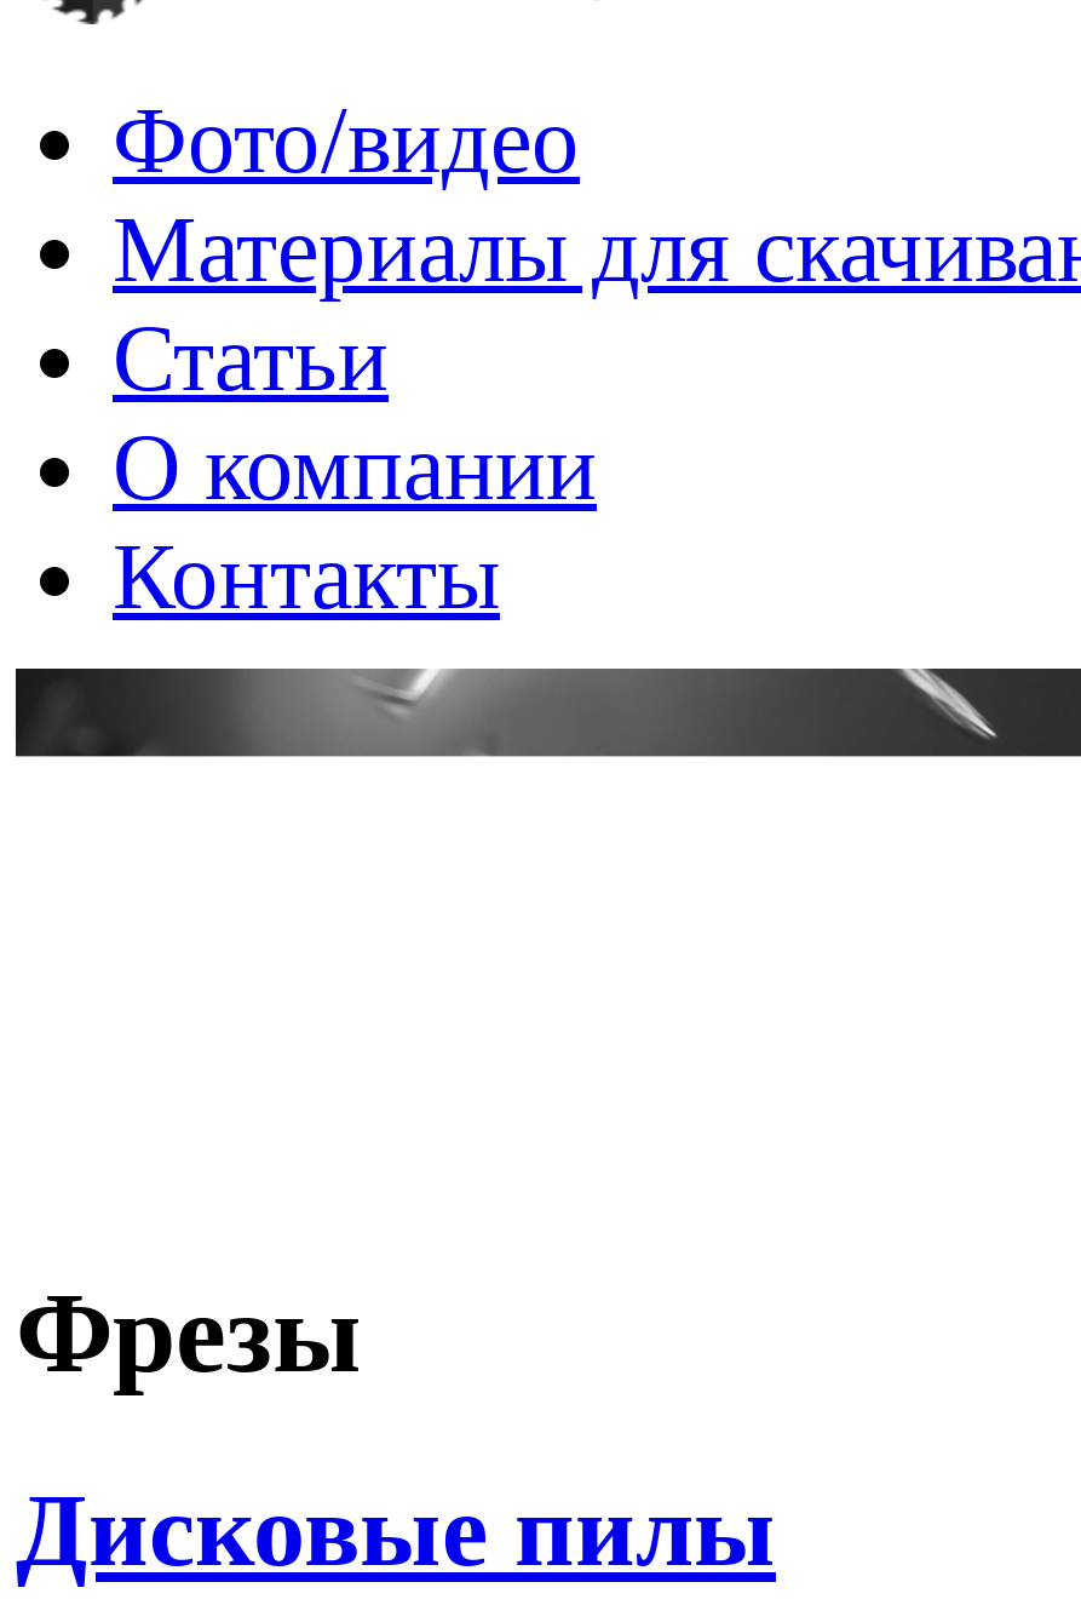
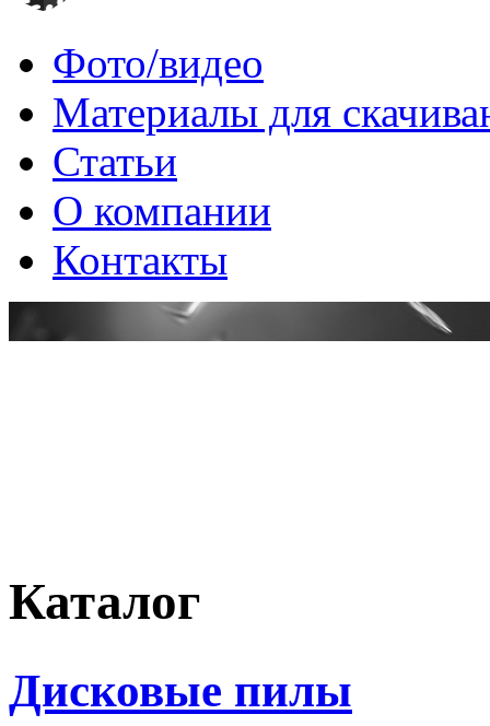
[16,1269,362,1395] Фрезы -> [9,573,200,630] Каталог

